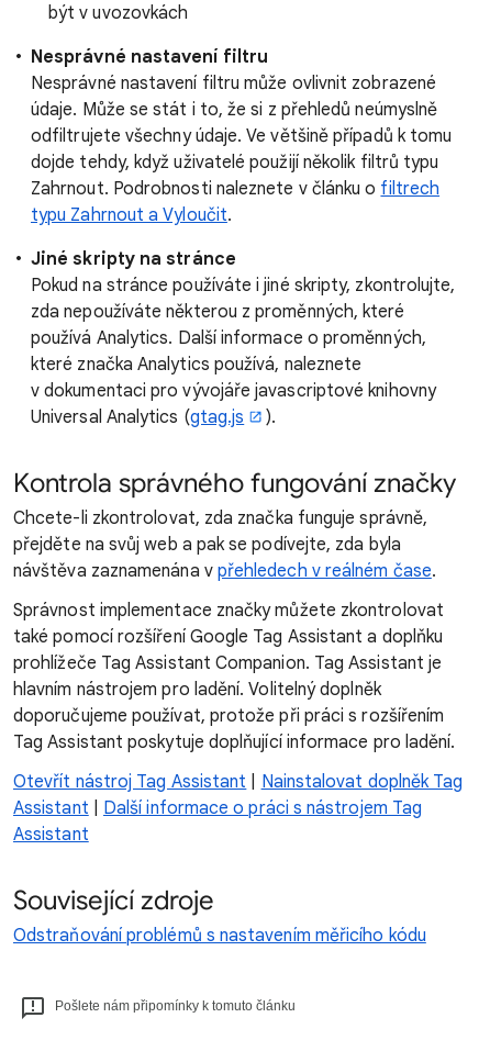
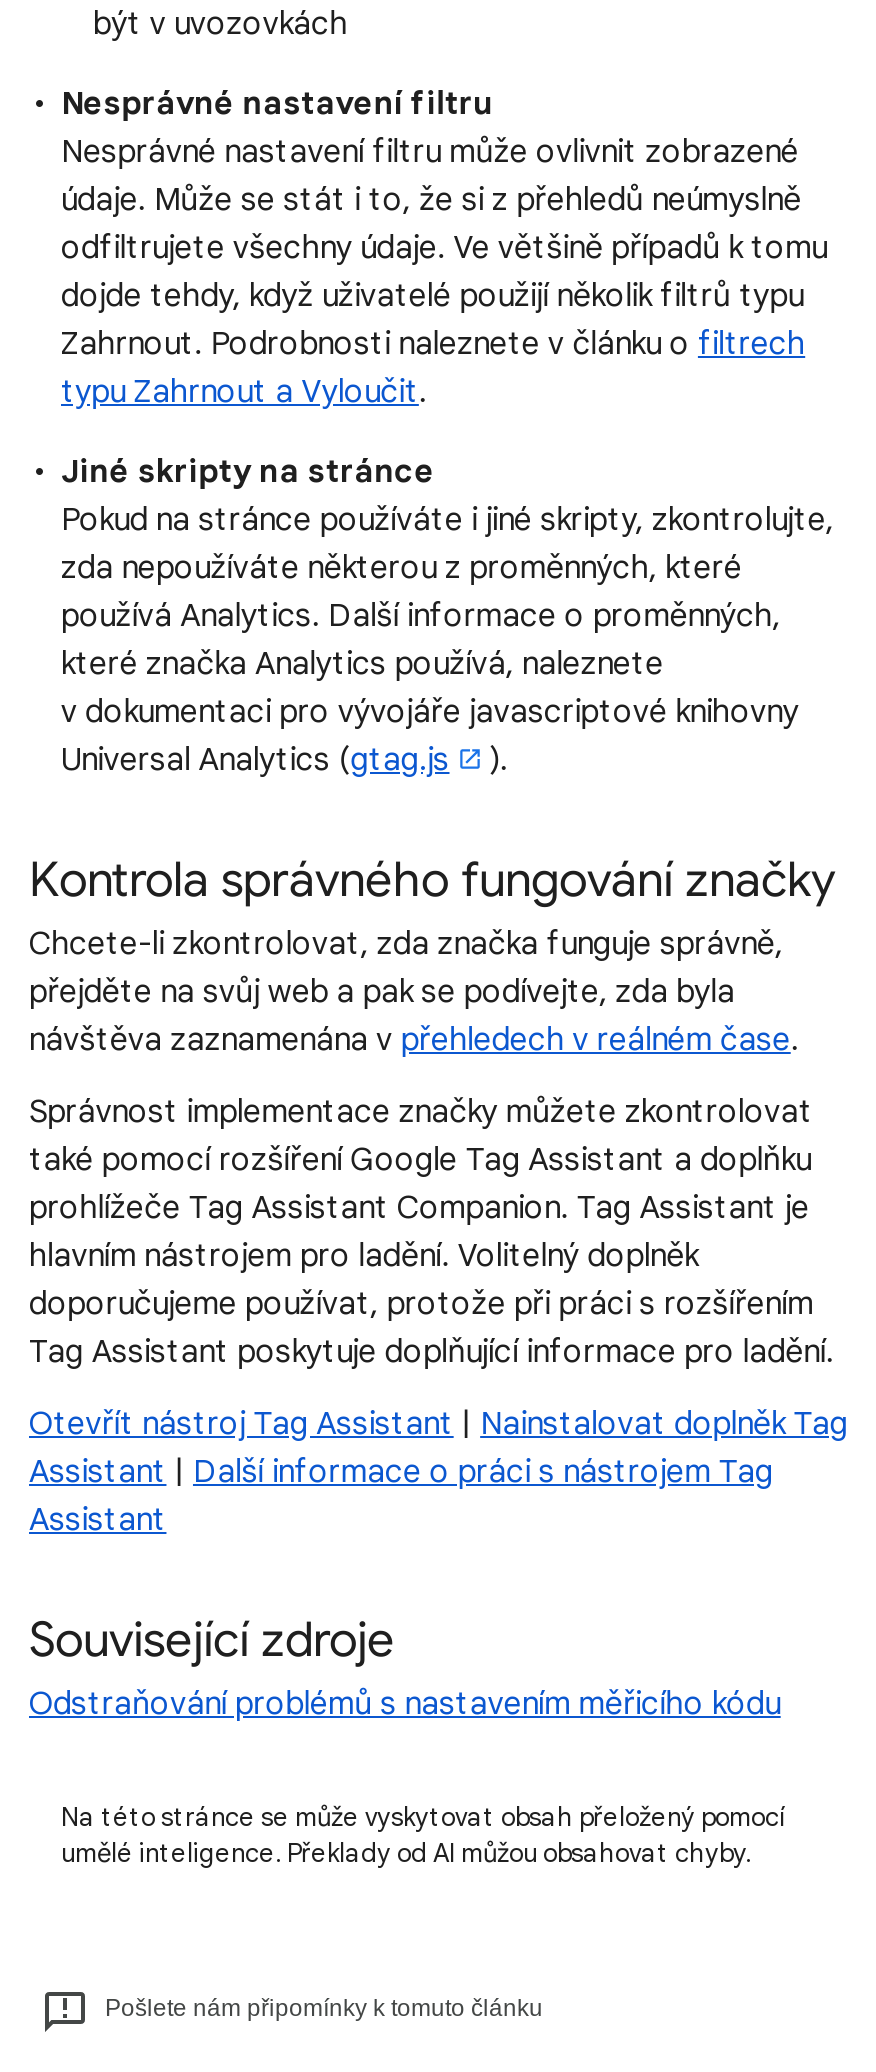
none -> [61,1800,785,1870] Na této stránce se může vyskytovat obsah přeložený pomocí | umělé inteligence. Překlady od AI můžou obsahovat chyby.

